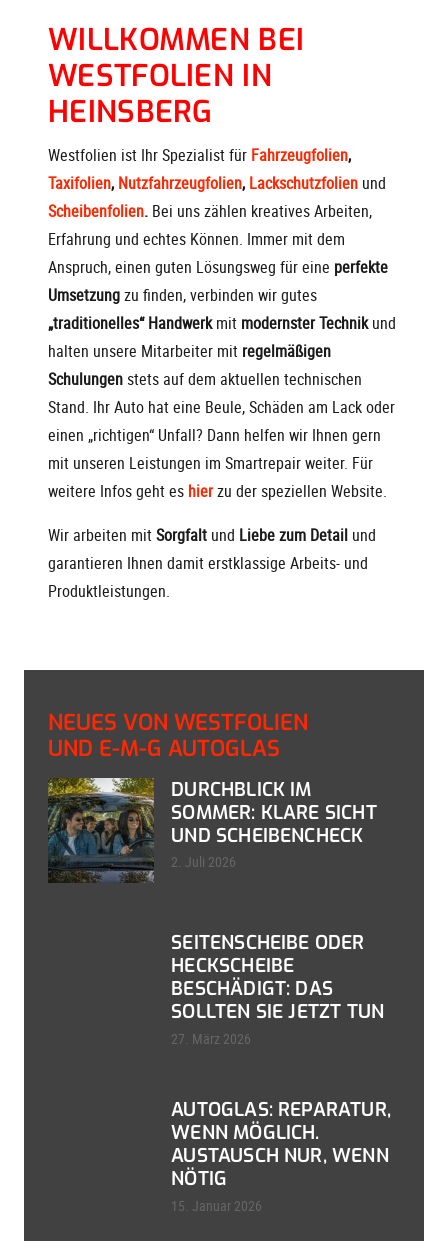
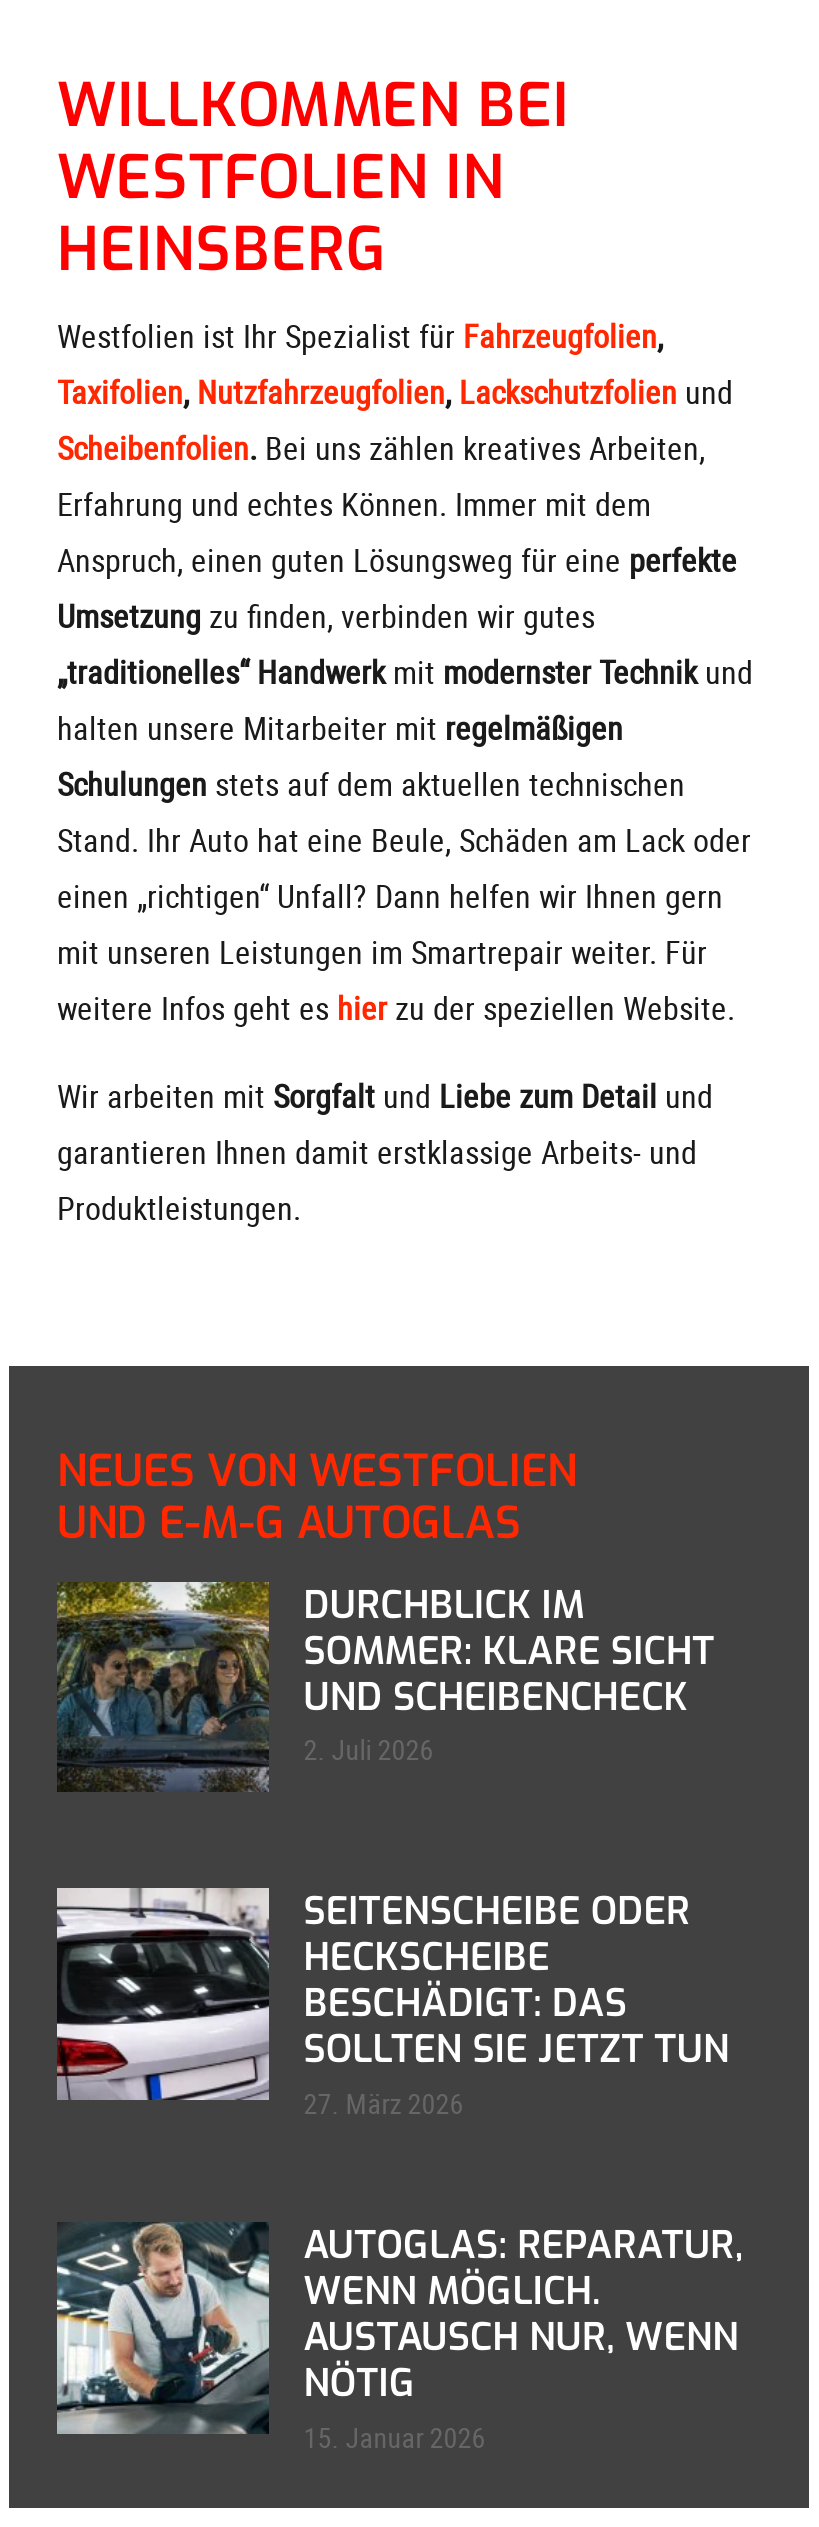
none -> [55,1886,271,2102] [image]
none -> [55,2222,271,2436] [image]

